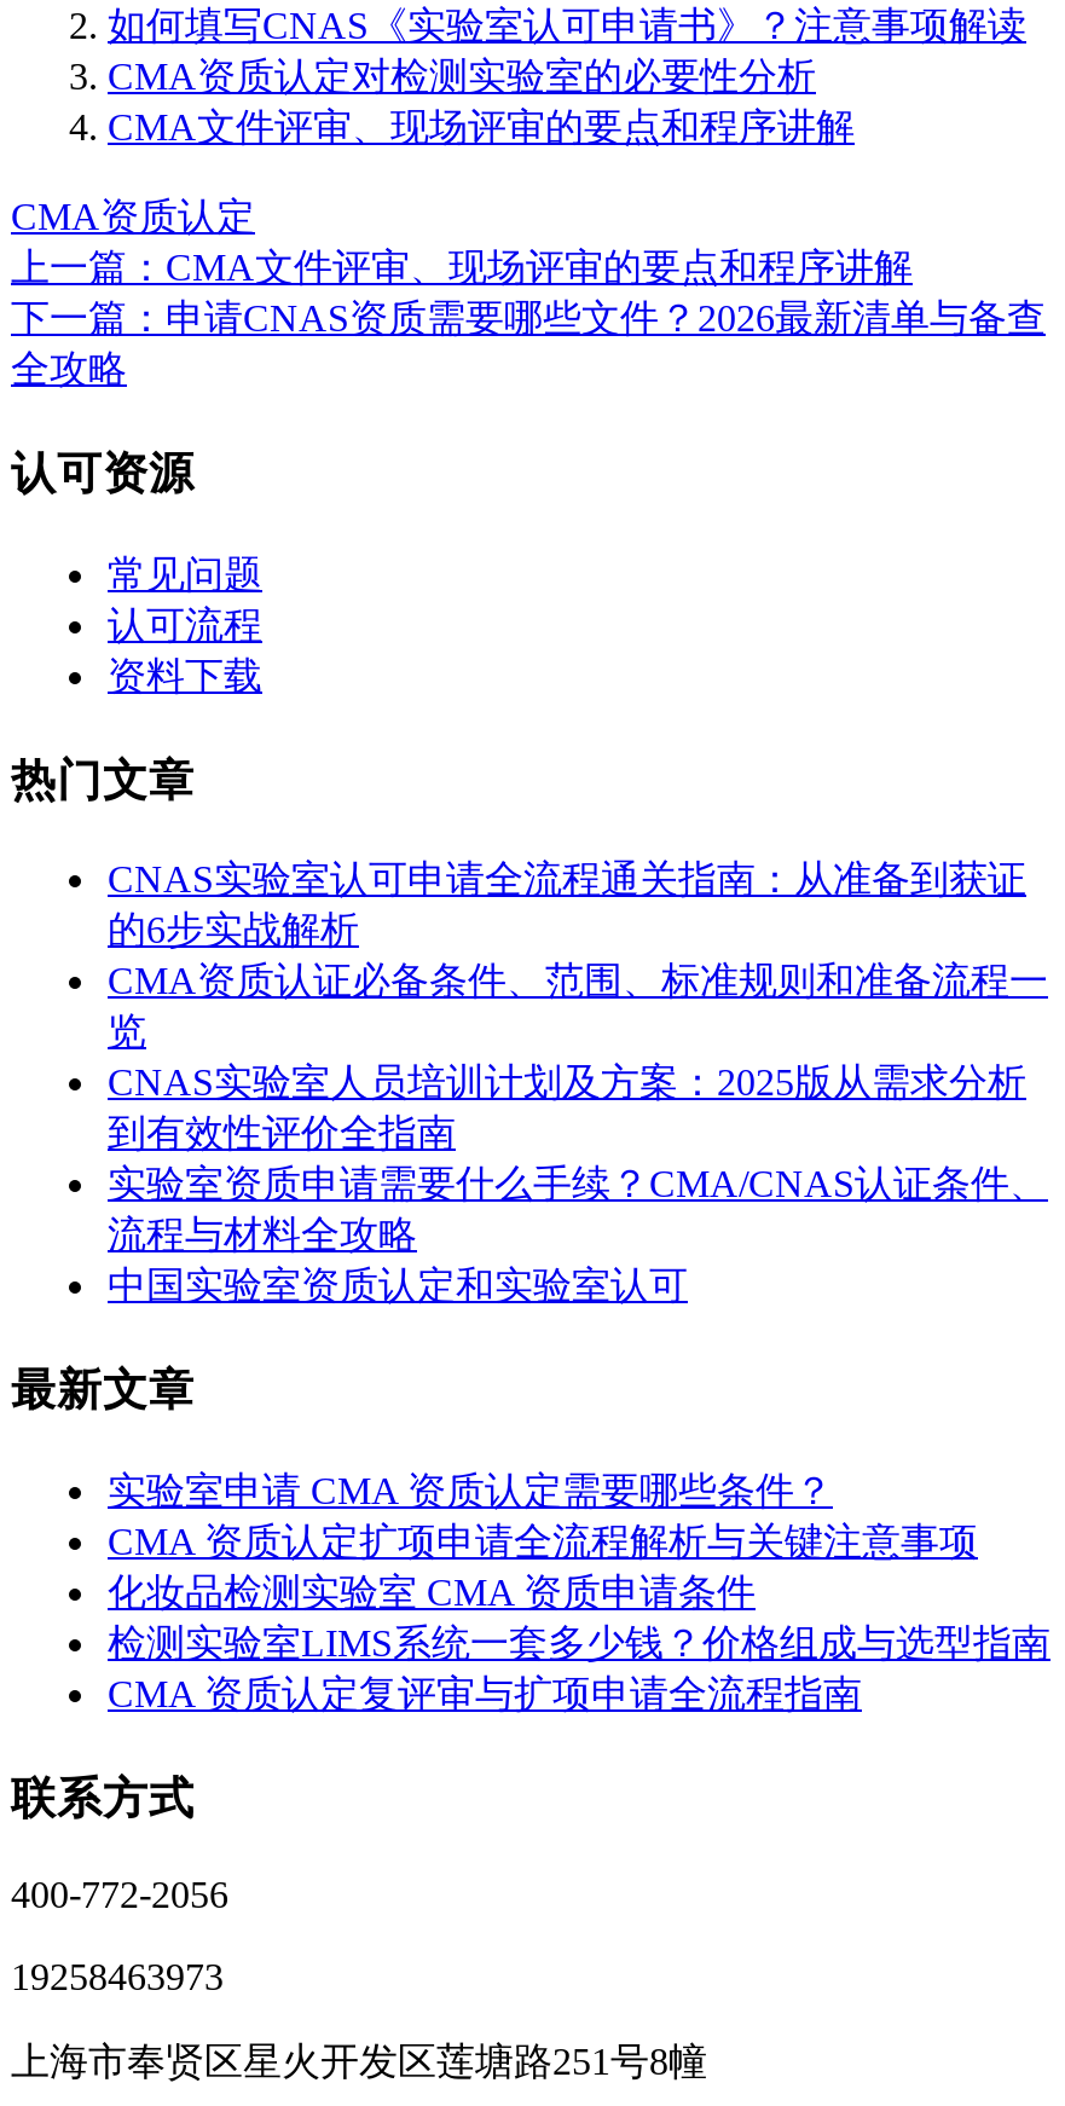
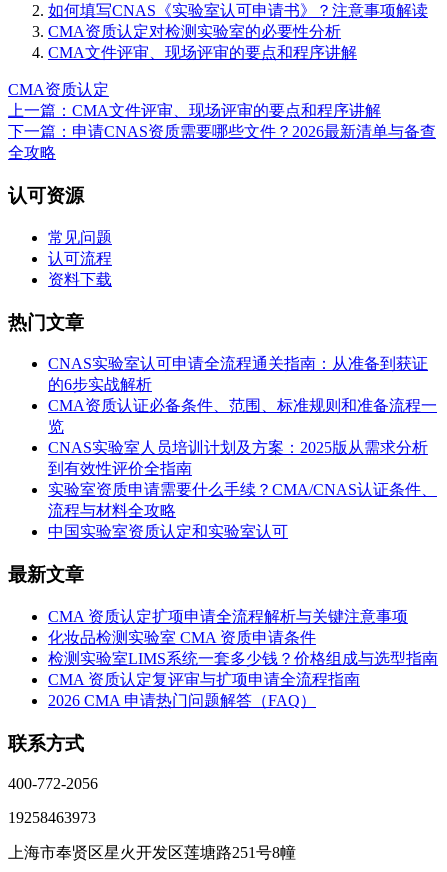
[108,1470,833,1511] 实验室申请 CMA 资质认定需要哪些条件？ -> none
moved [108,1520,1050,1714] -> [48,608,438,688]: CMA 资质认定扩项申请全流程解析与关键注意事项 | 化妆品检测实验室 CMA 资质申请条件 | 检测实验室LIMS系统一套多少钱？价格组成与选型指南 | CMA 资质认定复评审与扩项申请全流程指南
none -> [48,692,316,709] 2026 CMA 申请热门问题解答（FAQ）

